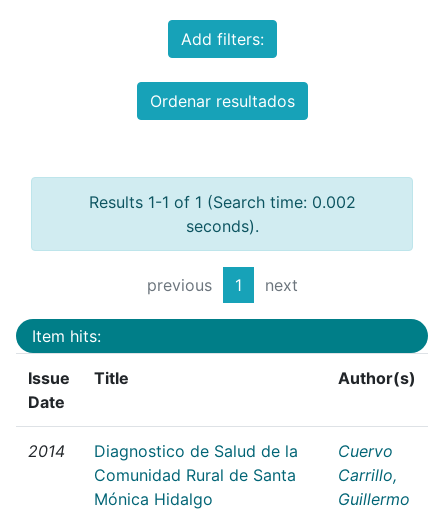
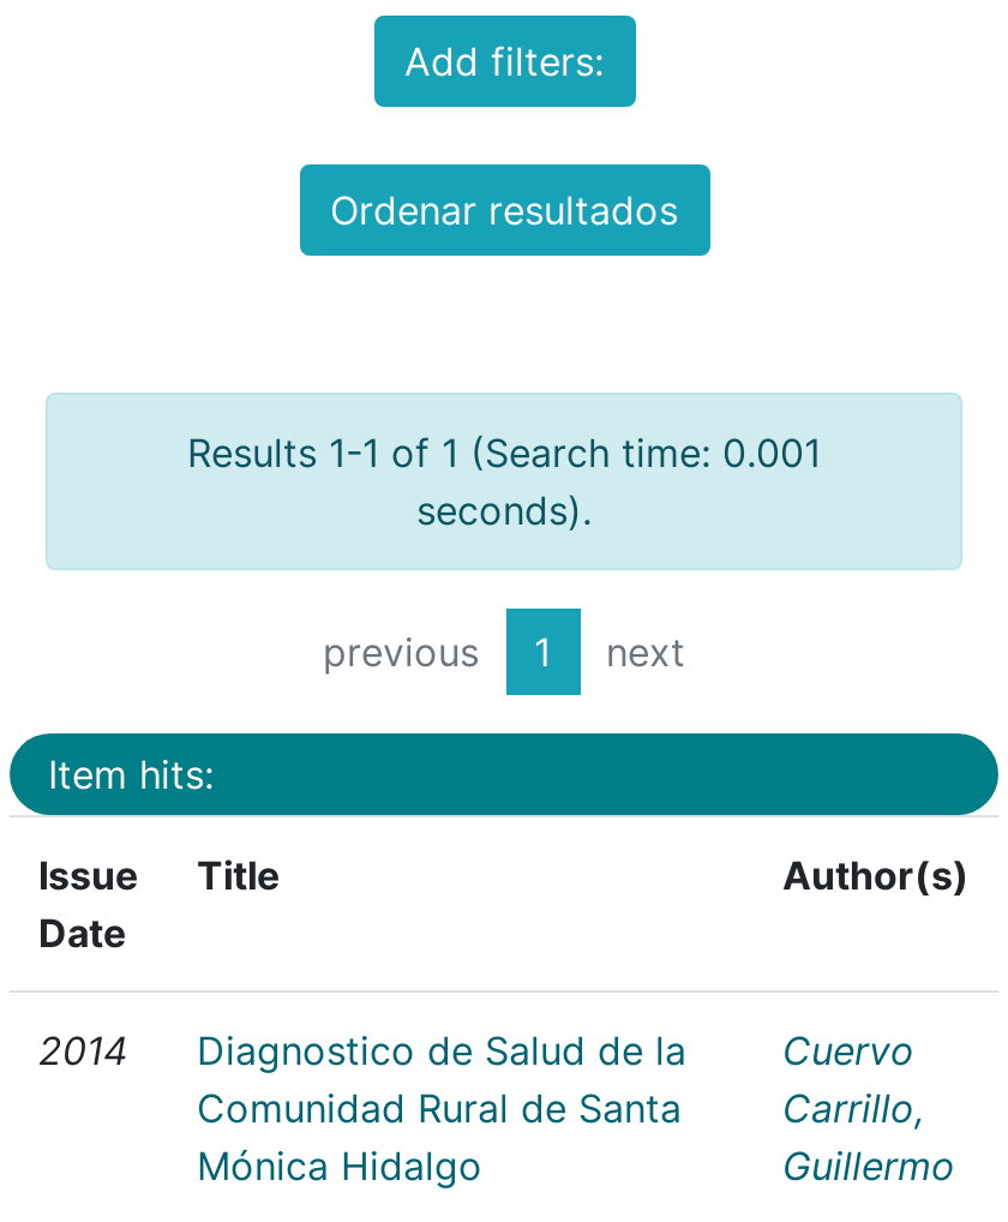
[88,192,355,212] Results 1-1 of 1 (Search time: 0.002 -> [187,429,821,477] Results 1-1 of 1 (Search time: 0.001

